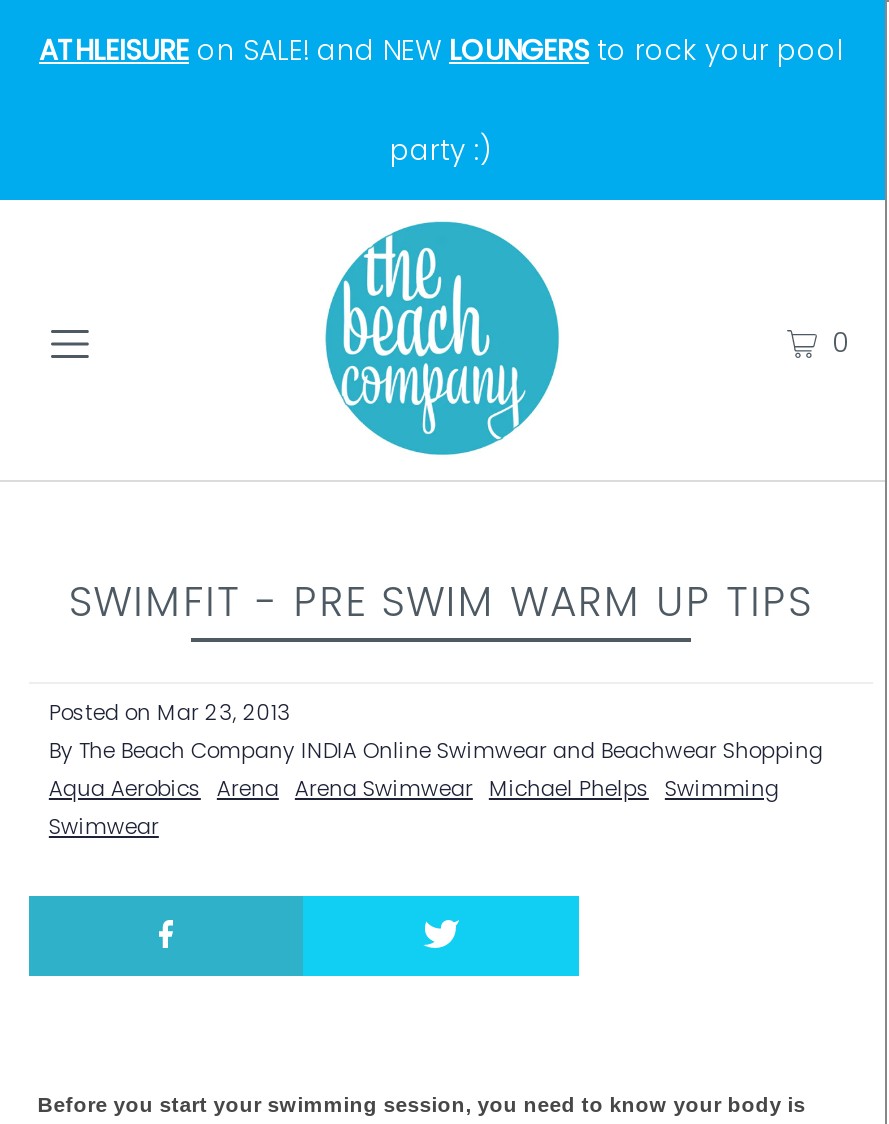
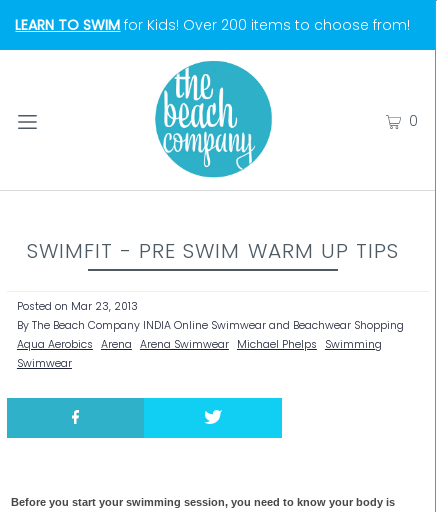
[39,30,843,170] ATHLEISURE on SALE! and NEW LOUNGERS to rock your pool | party :) -> [15,15,410,35] LEARN TO SWIM for Kids! Over 200 items to choose from!

